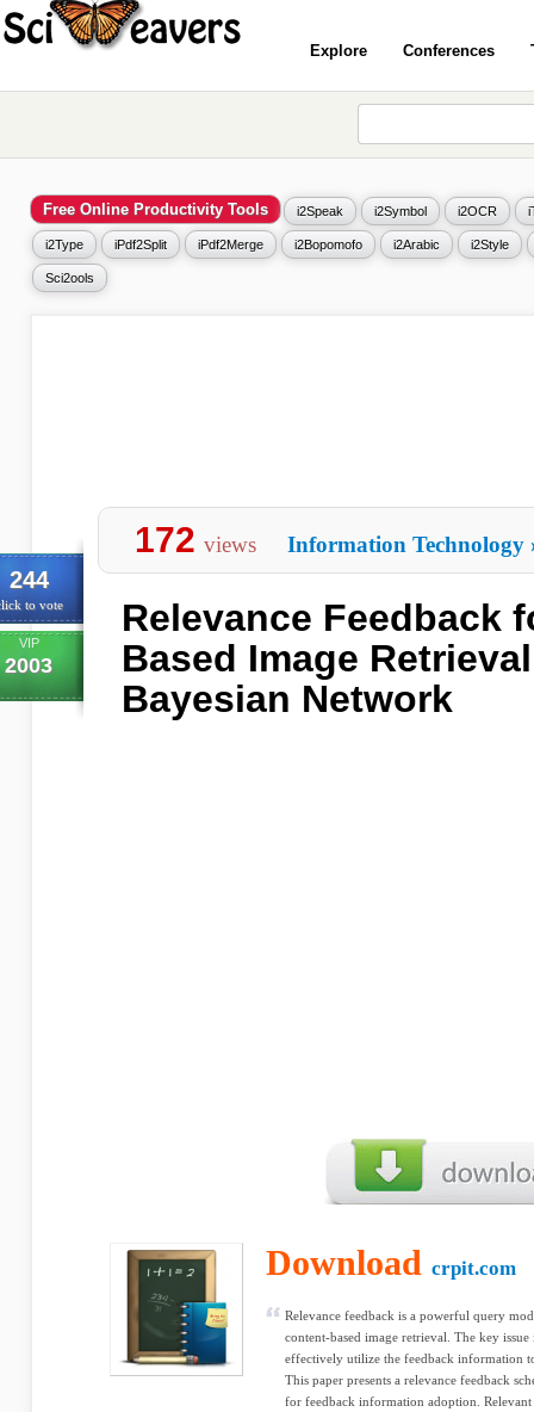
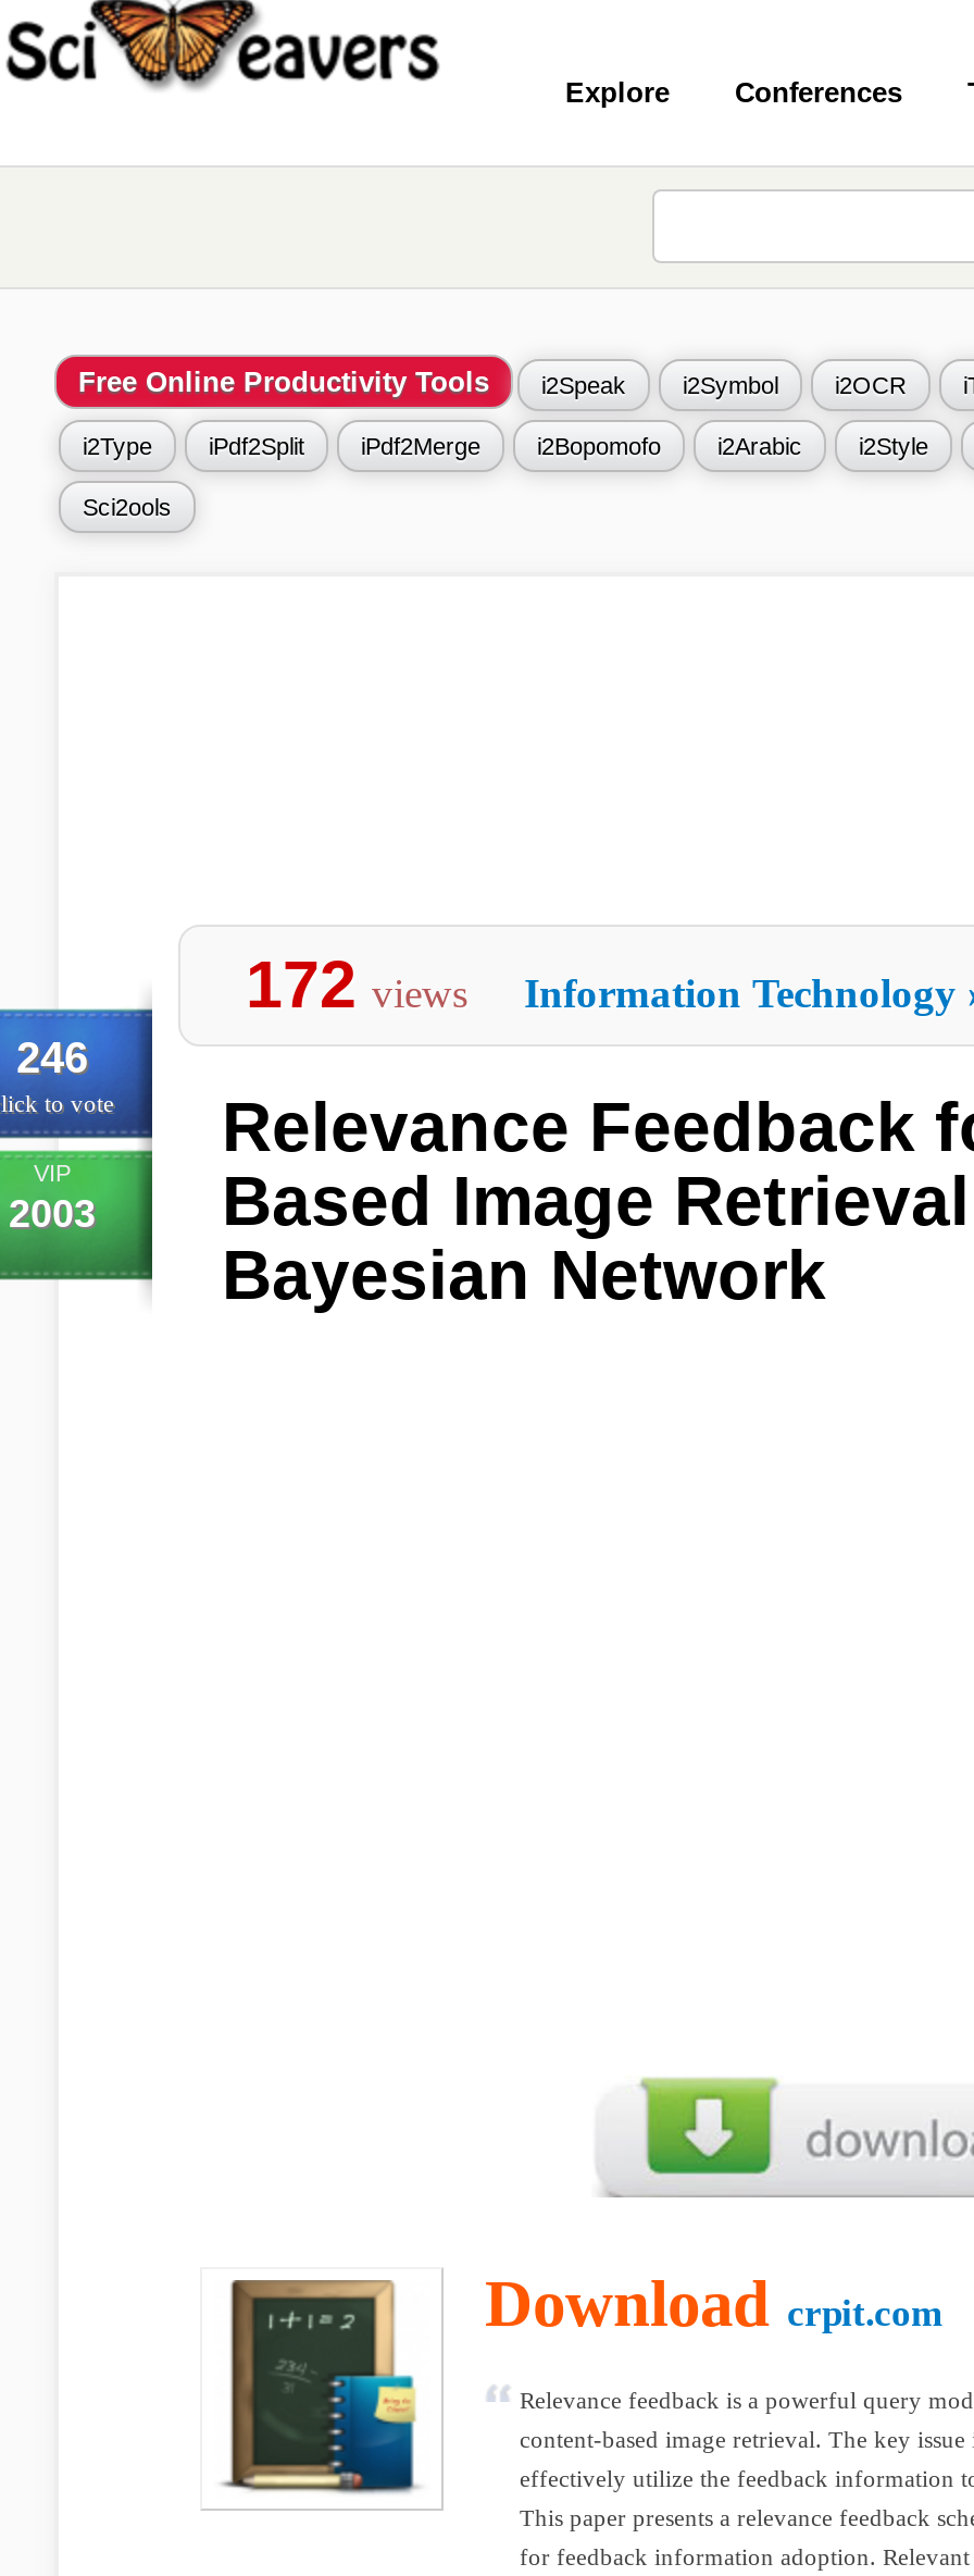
[9,566,48,593] 244 -> [16,1033,88,1081] 246

